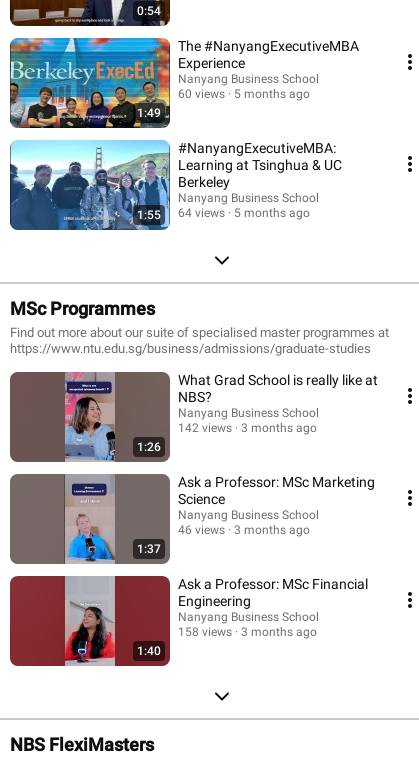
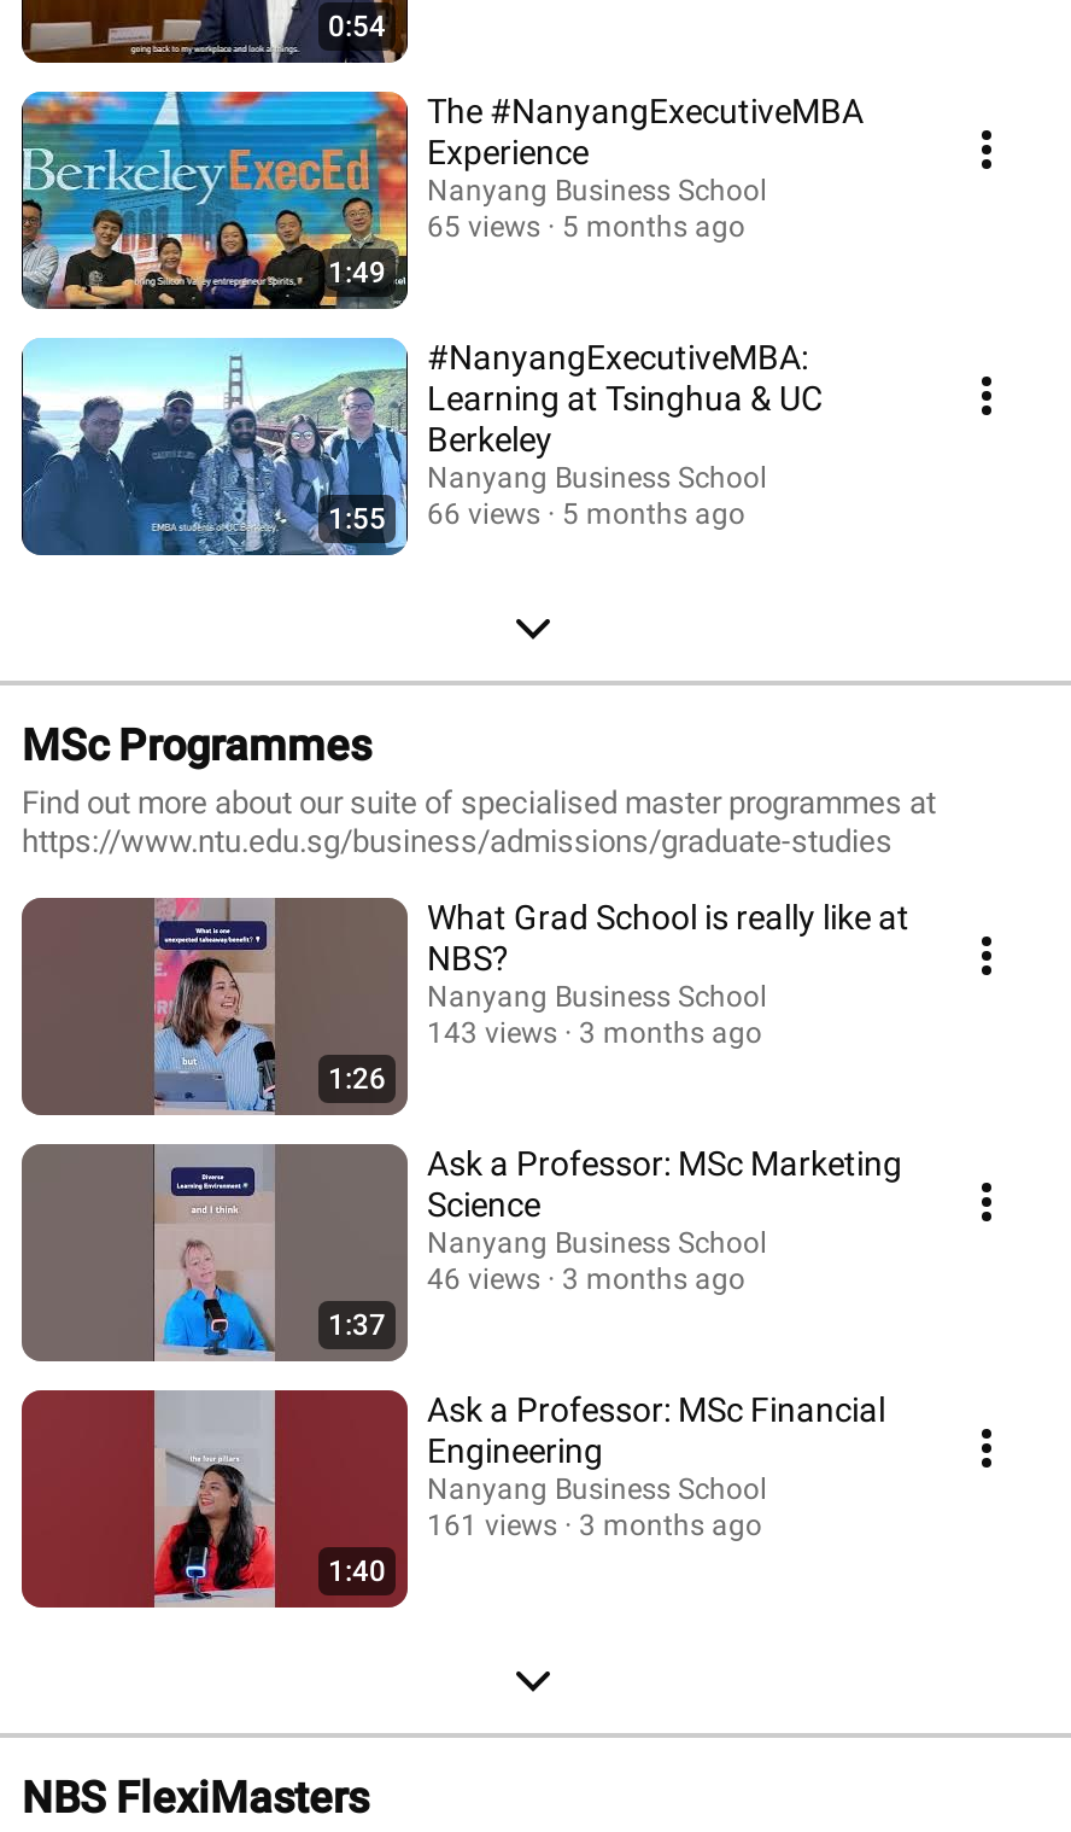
[178,86,310,100] 60 views 5 months ago -> [427,209,745,243] 65 views 5 months ago
[137,205,310,221] 1:55 64 views 5 months ago -> [328,496,745,535] 1:55 66 views 5 months ago
[178,420,317,434] 142 views 3 months ago -> [427,1015,762,1049] 143 views 3 months ago
[178,624,317,638] 158 views 3 months ago -> [427,1507,762,1541] 161 views 3 months ago

